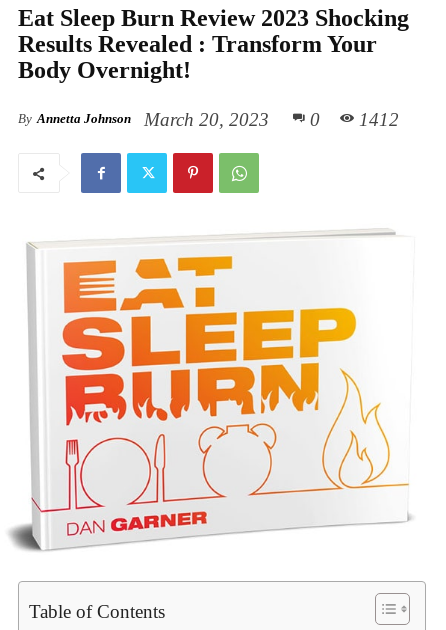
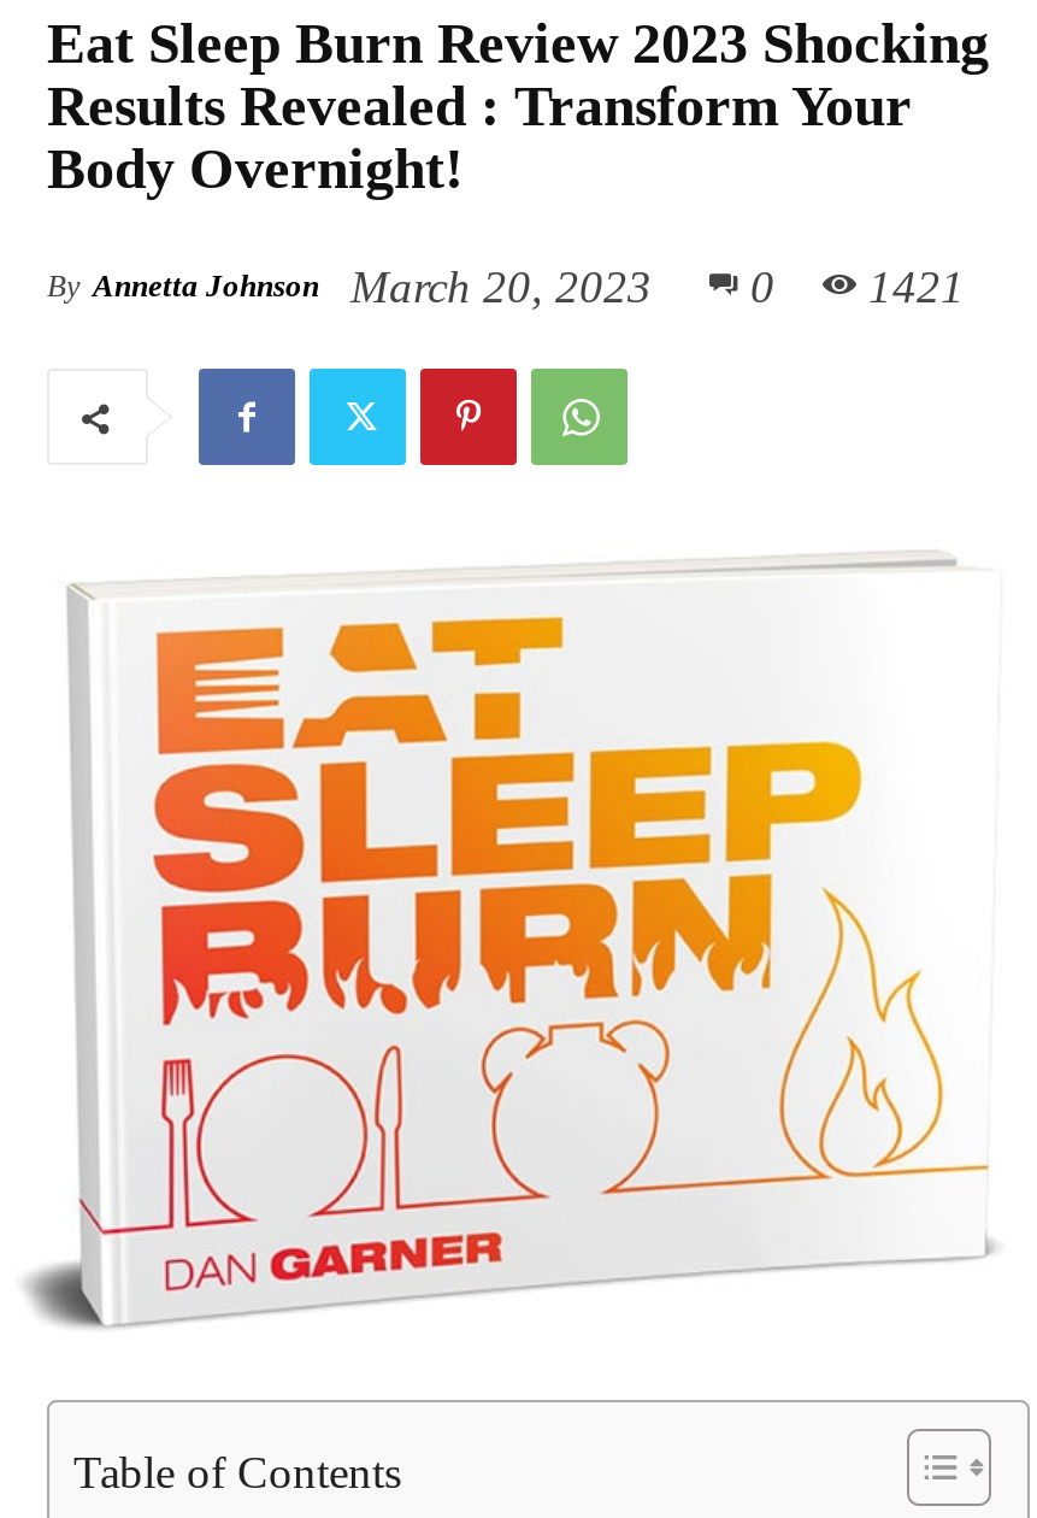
[18,108,399,129] By Annetta Johnson March 20, 2023 0 1412 -> [47,261,965,311] By Annetta Johnson March 20, 2023 0 1421

